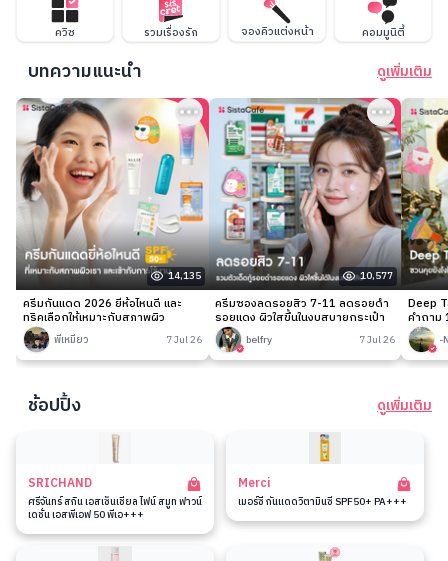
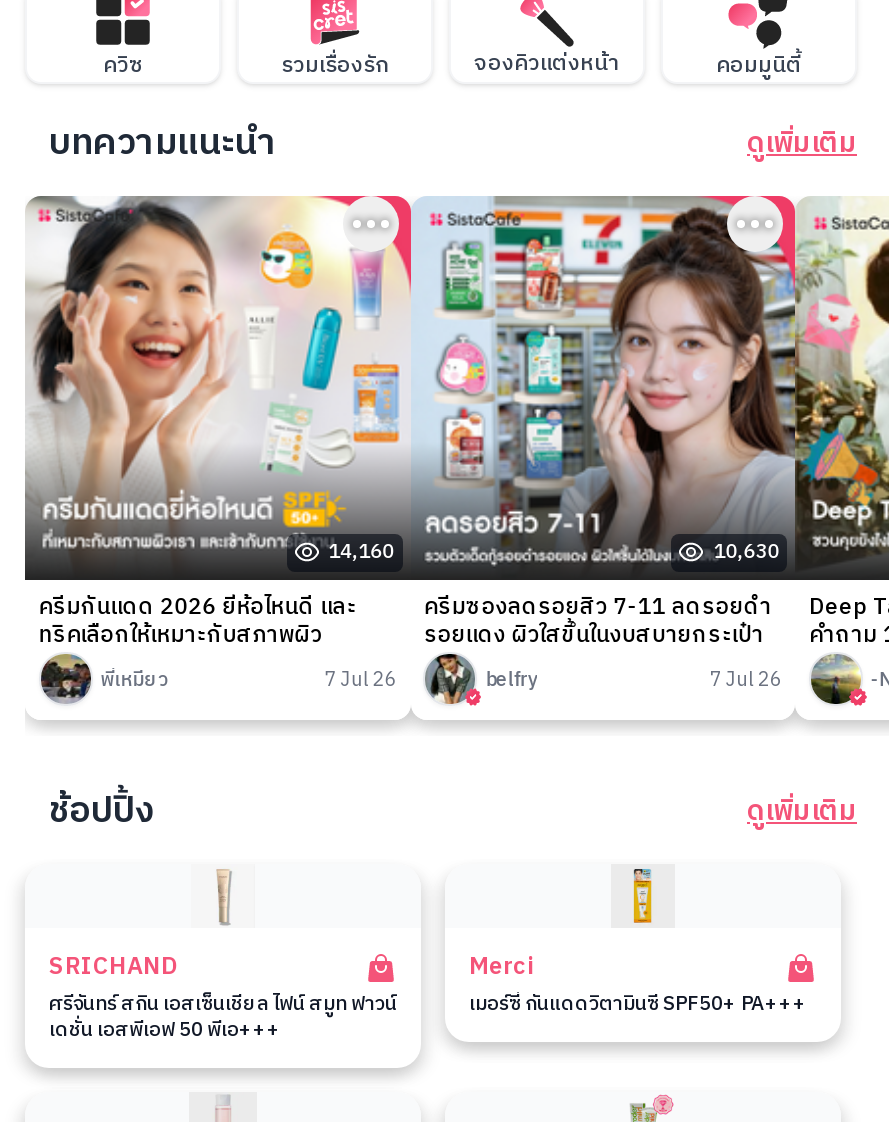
[168,268,201,284] 14,135 -> [328,537,394,569] 14,160
[360,268,393,284] 10,577 -> [713,537,779,569] 10,630

